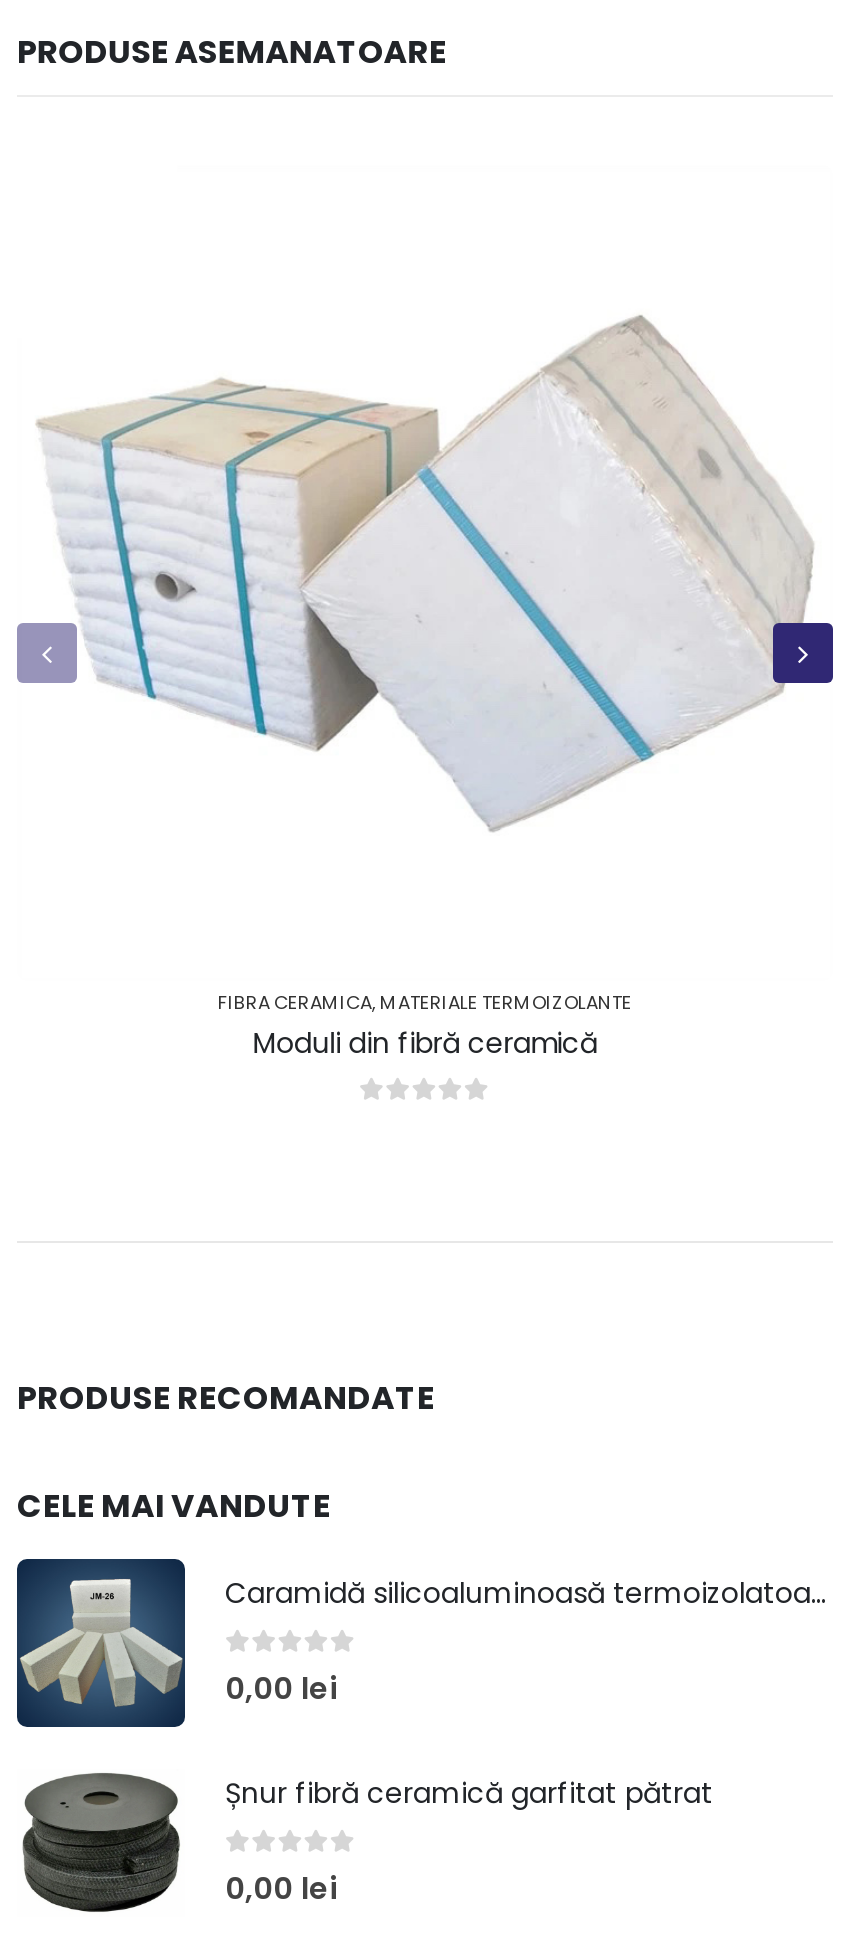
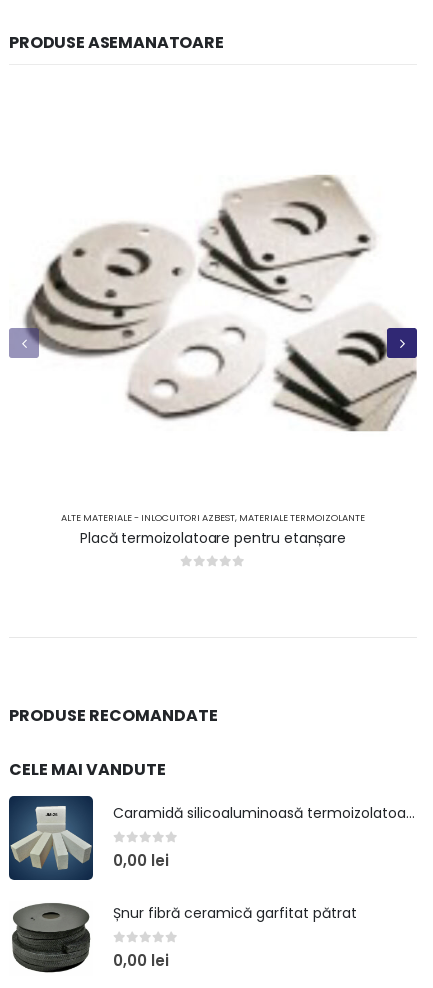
[35,317,831,833] [image] -> [20,174,418,432] [image]
[218,988,632,1062] FIBRA CERAMICA, MATERIALE TERMOIZOLANTE | Moduli din fibră ceramică -> [61,511,365,548] ALTE MATERIALE - INLOCUITORI AZBEST, MATERIALE TERMOIZOLANTE | Placă termoizolatoare pentru etanșare

